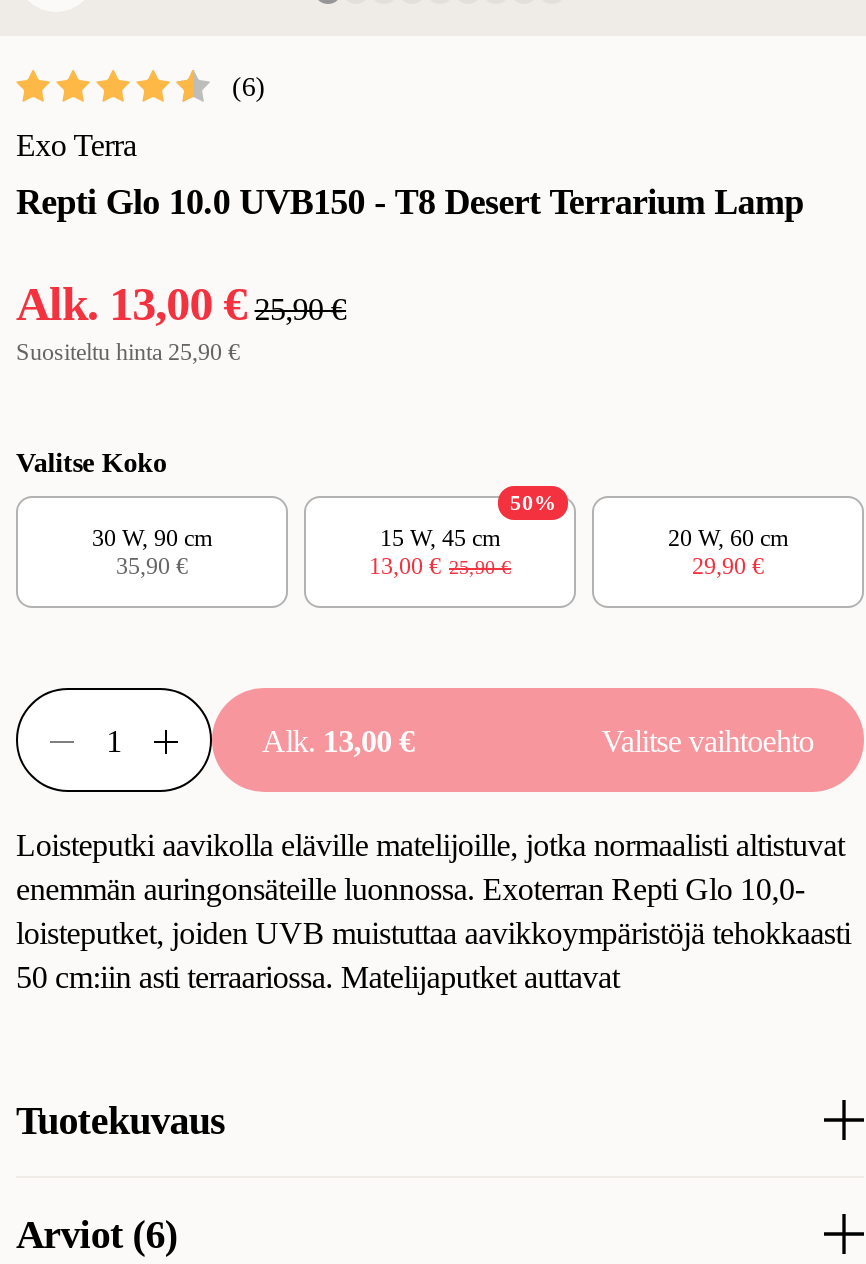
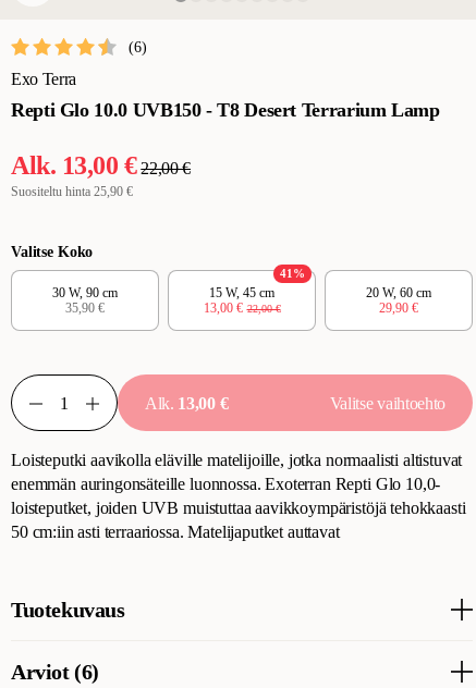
[16,278,346,330] Alk. 13,00 € 25,90 € -> [11,151,191,180] Alk. 13,00 € 22,00 €
[510,490,556,514] 50% -> [280,267,305,280] 41%
[369,552,511,580] 13,00 € 25,90 € -> [203,300,280,316] 13,00 € 22,00 €

